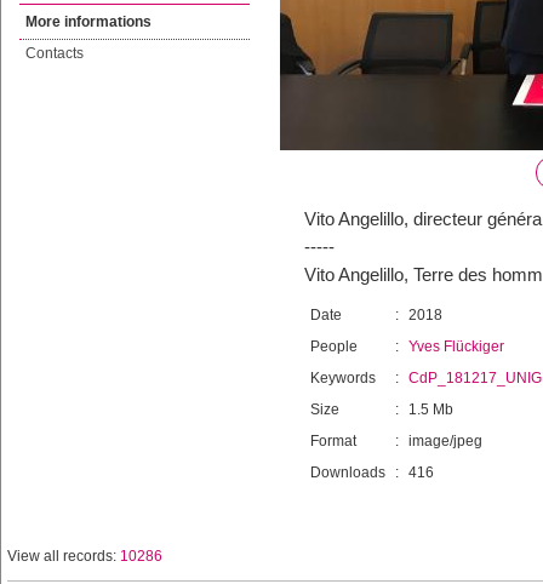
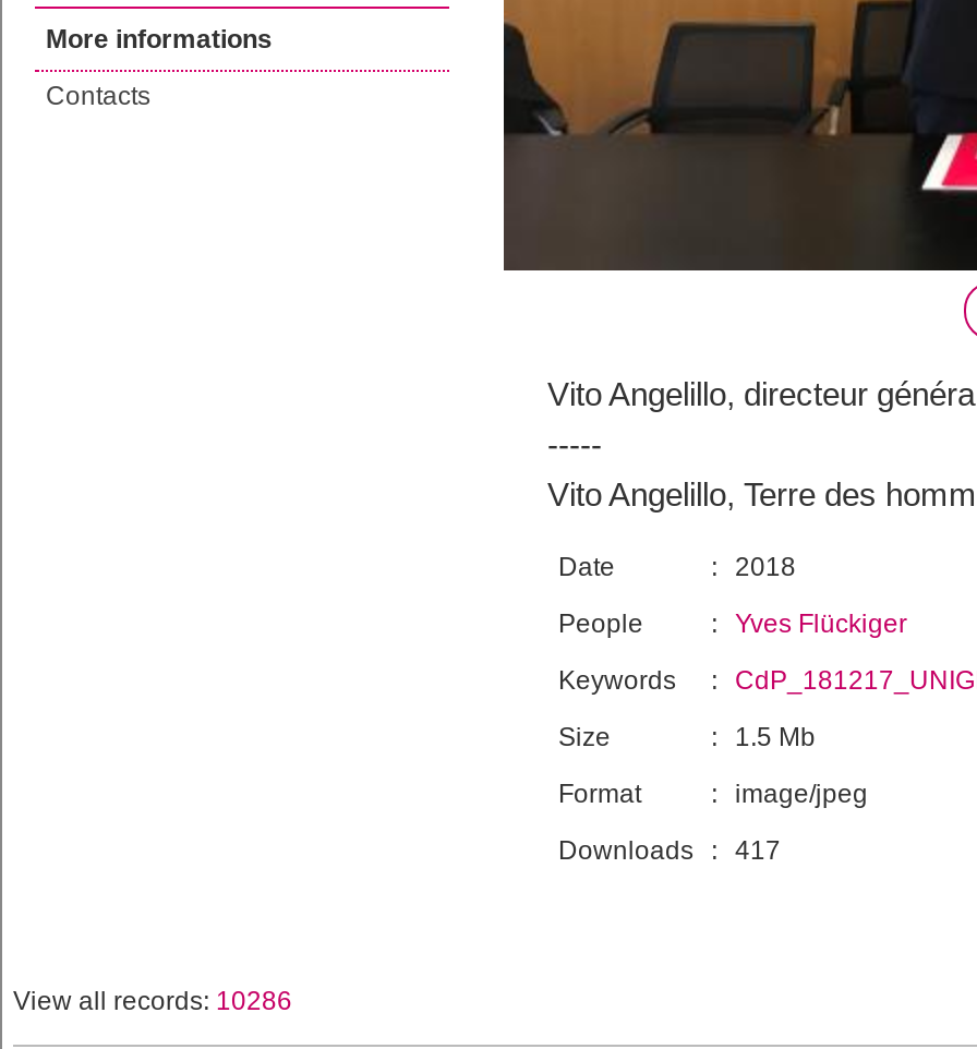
[310,464,434,481] Downloads : 416 -> [558,835,781,866] Downloads : 417

